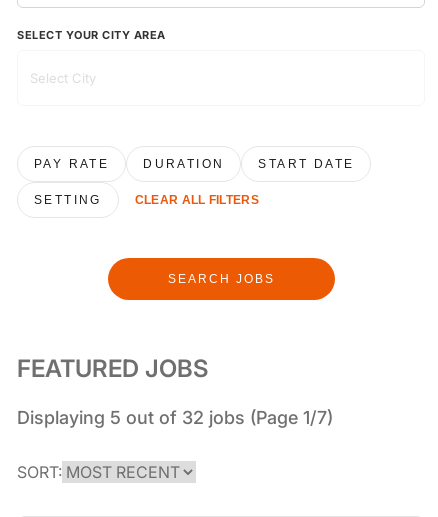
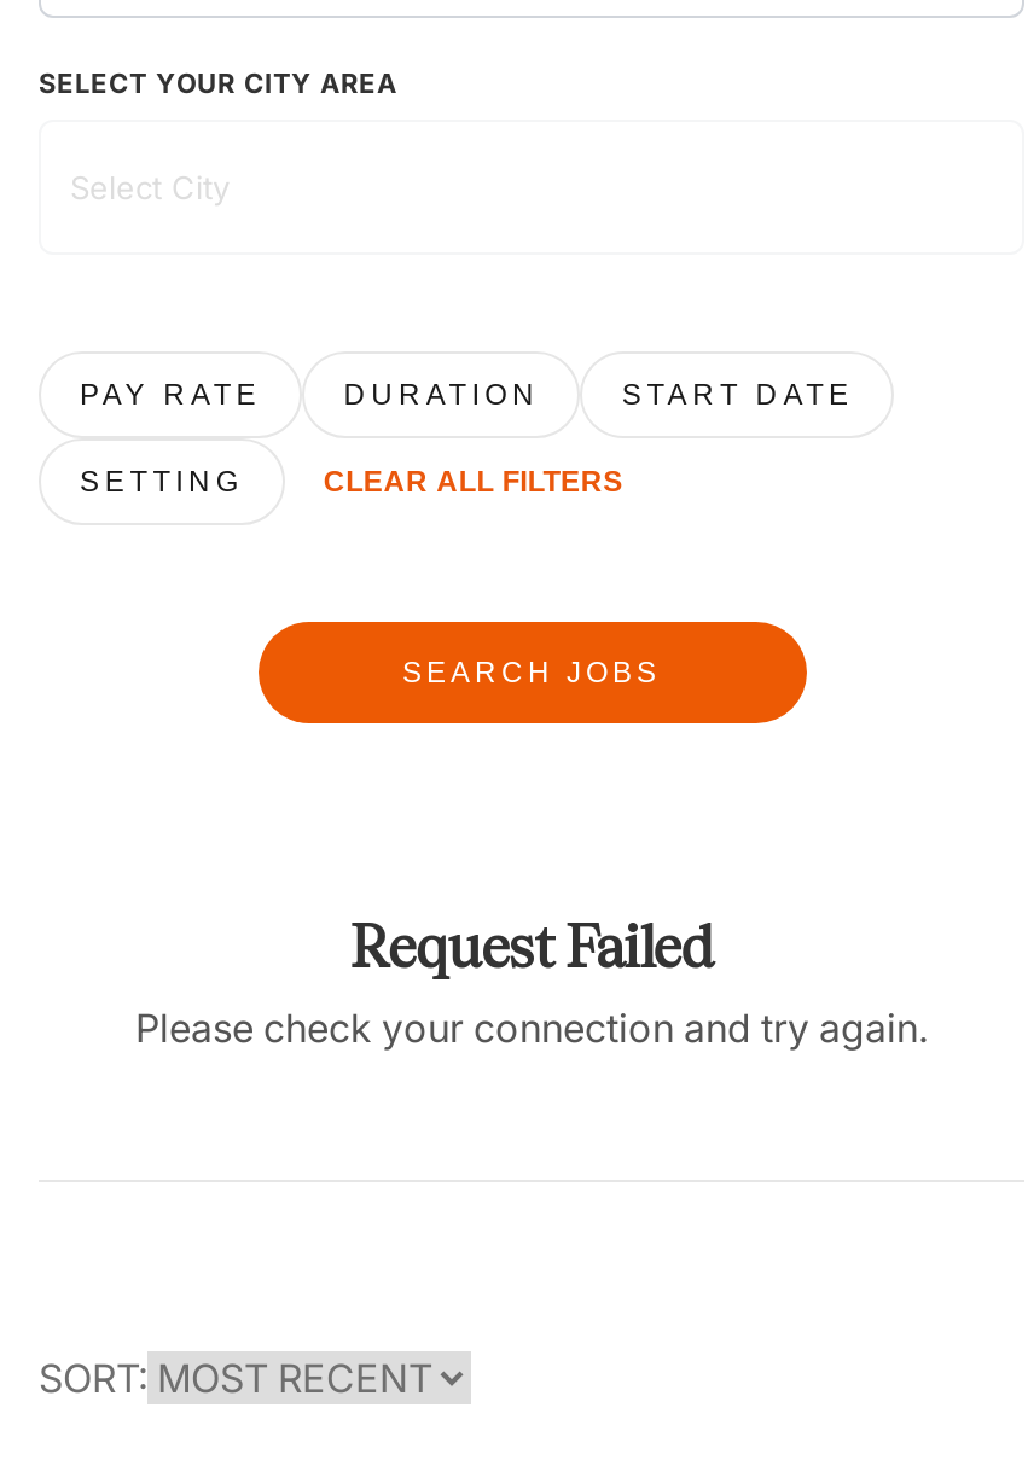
[17,354,333,428] FEATURED JOBS | Displaying 5 out of 32 jobs (Page 1/7) -> [135,912,928,1052] Request Failed | Please check your connection and try again.

